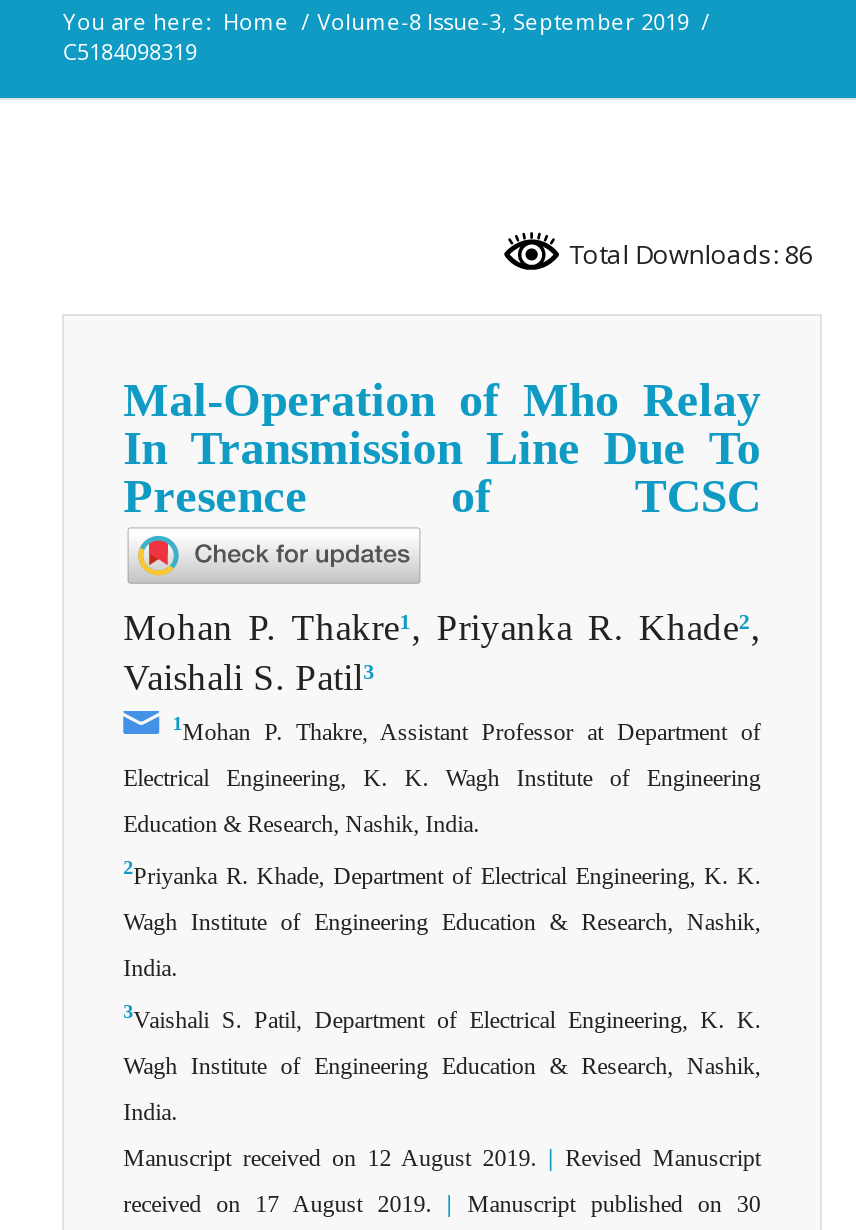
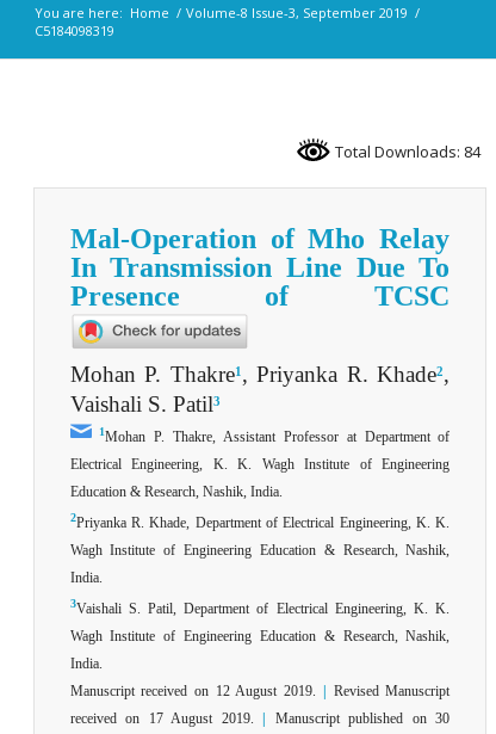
[563,236,813,272] Total Downloads: 86 -> [332,141,481,162] Total Downloads: 84

